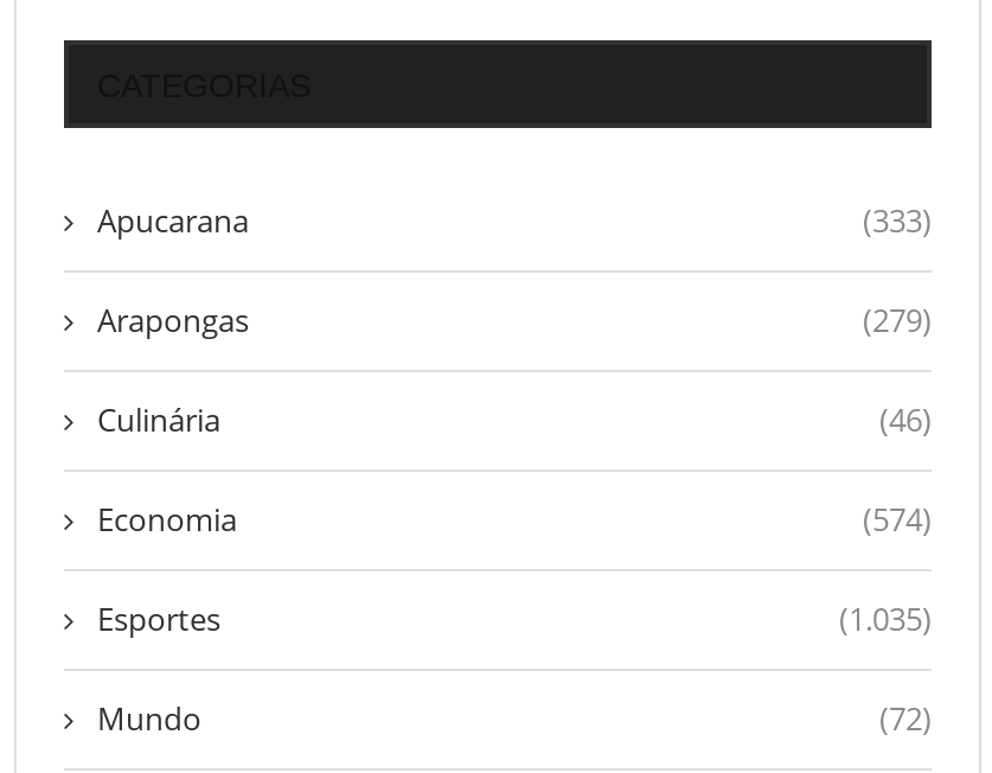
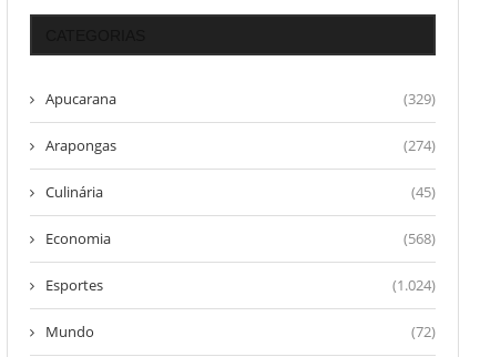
[863,200,932,243] (333) -> [404,89,436,109] (329)
[863,300,932,342] (279) -> [404,136,436,156] (274)
[879,399,932,442] (46) -> [411,182,436,202] (45)
[863,499,932,542] (574) -> [404,229,436,249] (568)
[839,598,932,641] (1.035) -> [392,275,436,295] (1.024)

